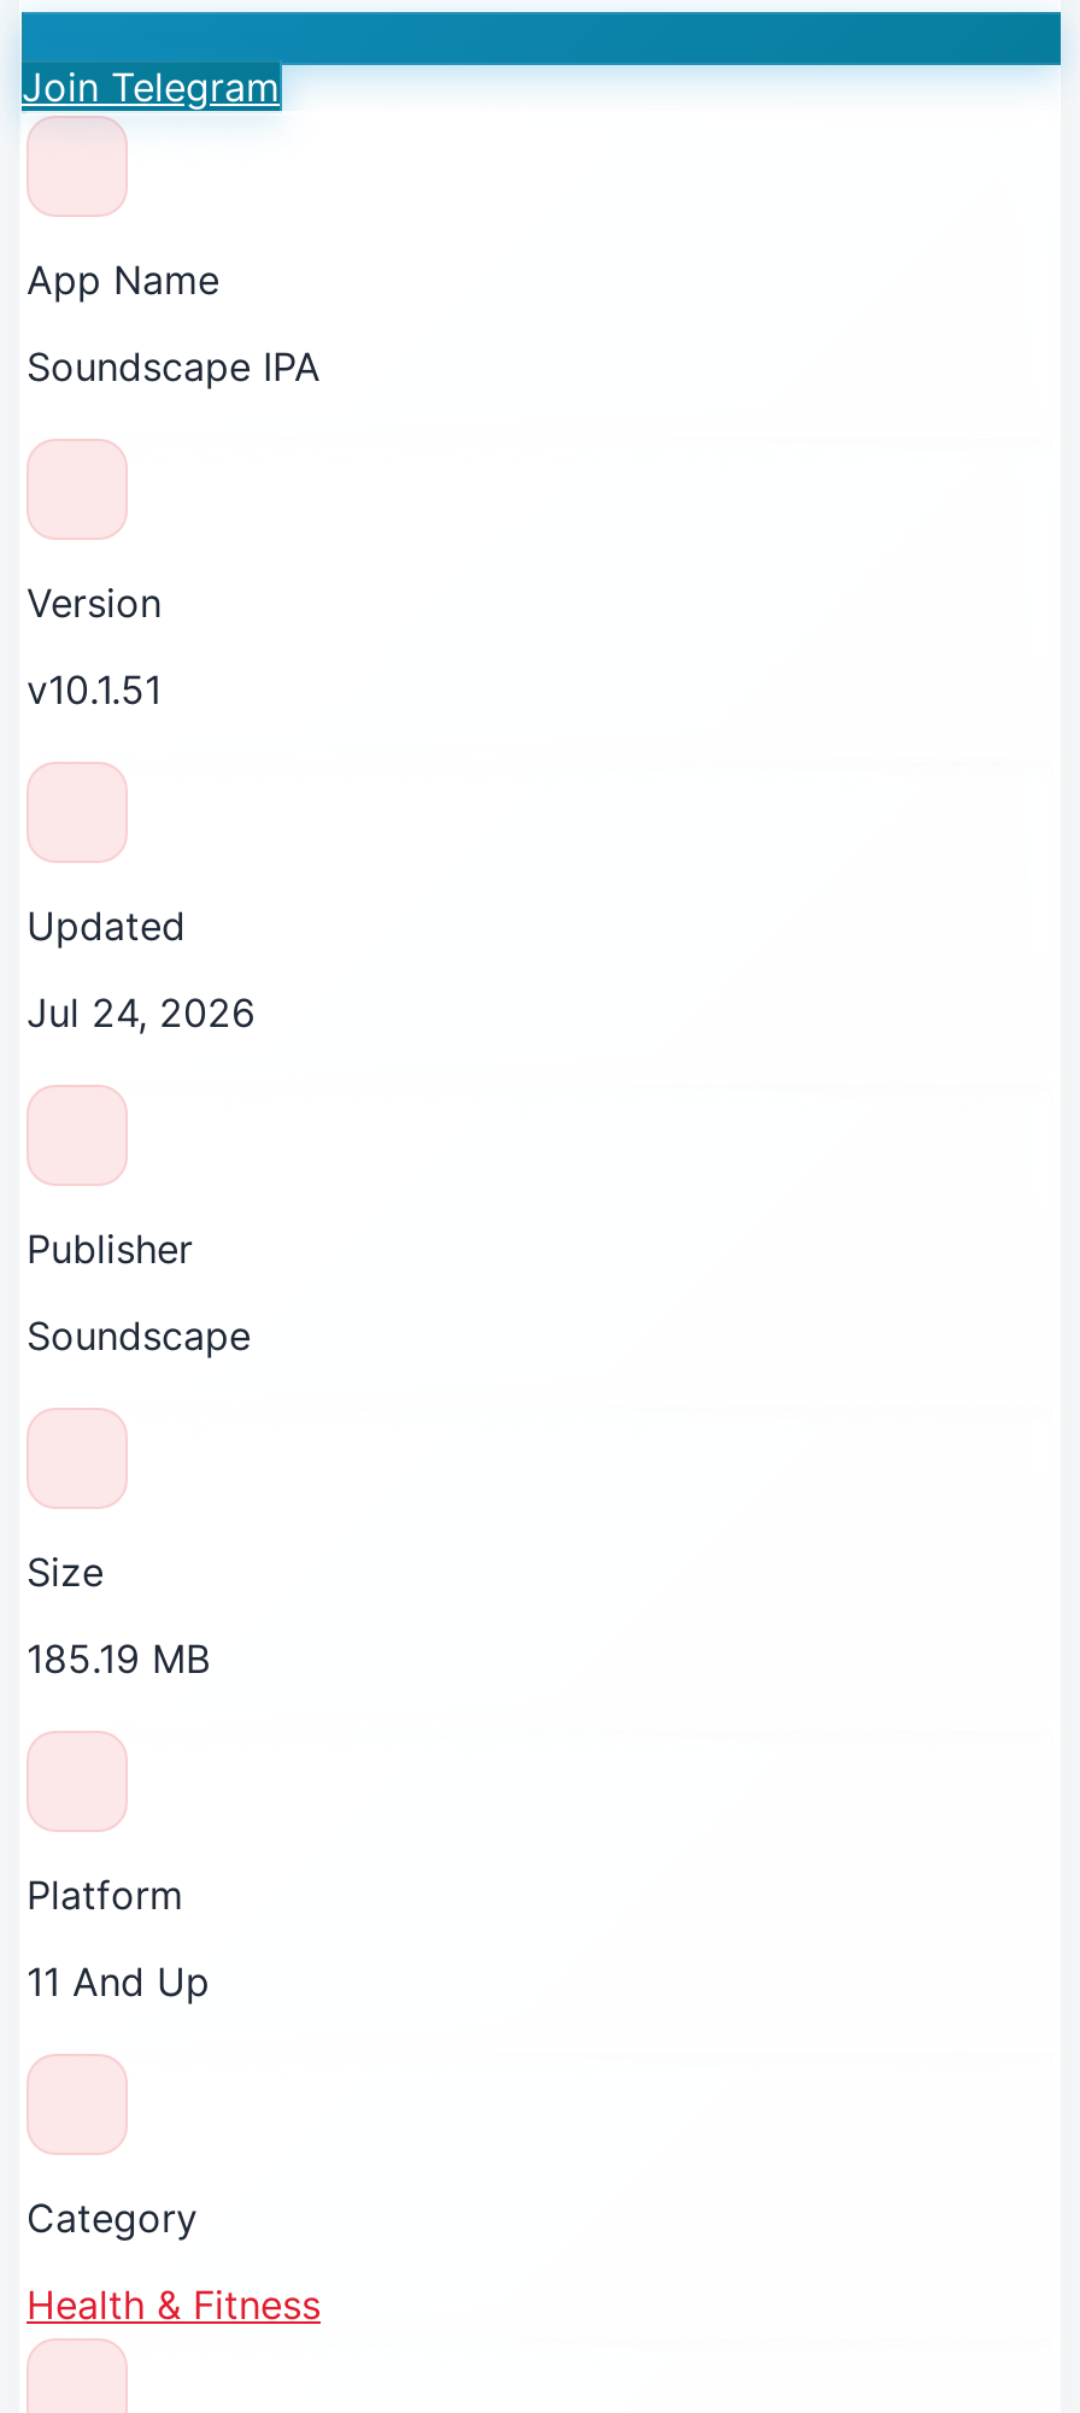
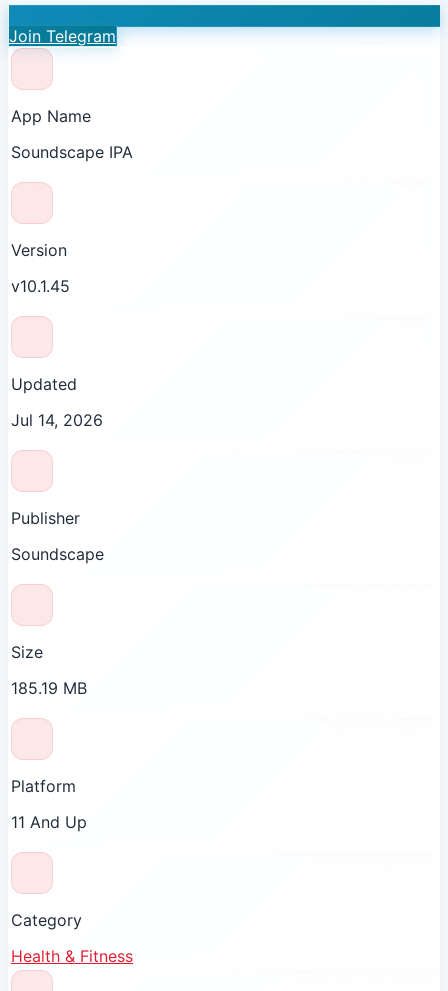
[27,665,162,714] v10.1.51 -> [11,276,70,296] v10.1.45
[27,988,256,1037] Jul 24, 2026 -> [11,410,103,430] Jul 14, 2026

